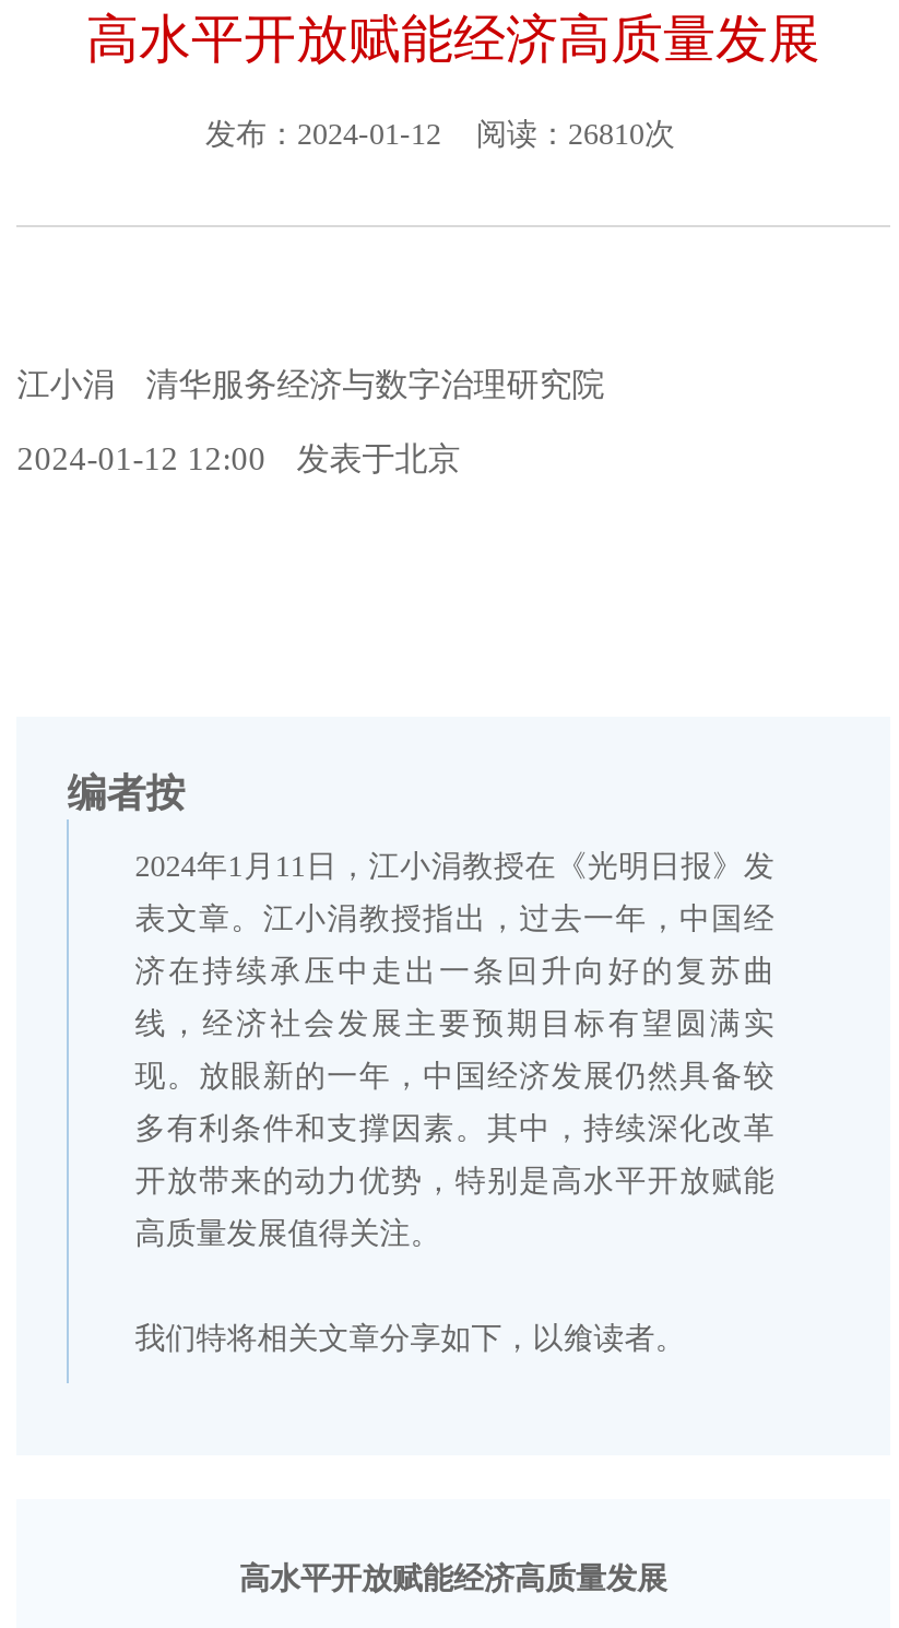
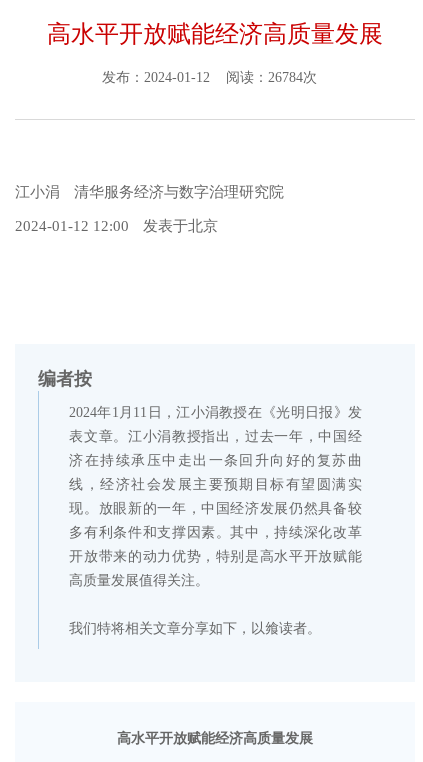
[205,118,701,151] 发布：2024-01-12 阅读：26810次 -> [101,70,328,85] 发布：2024-01-12 阅读：26784次

